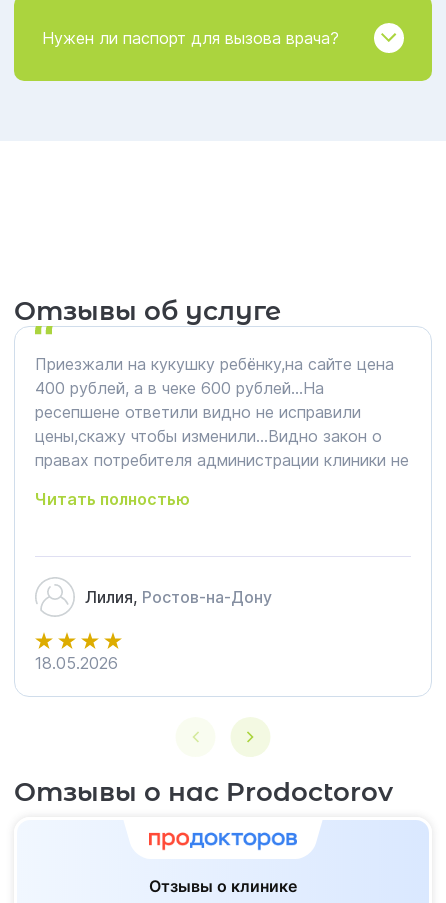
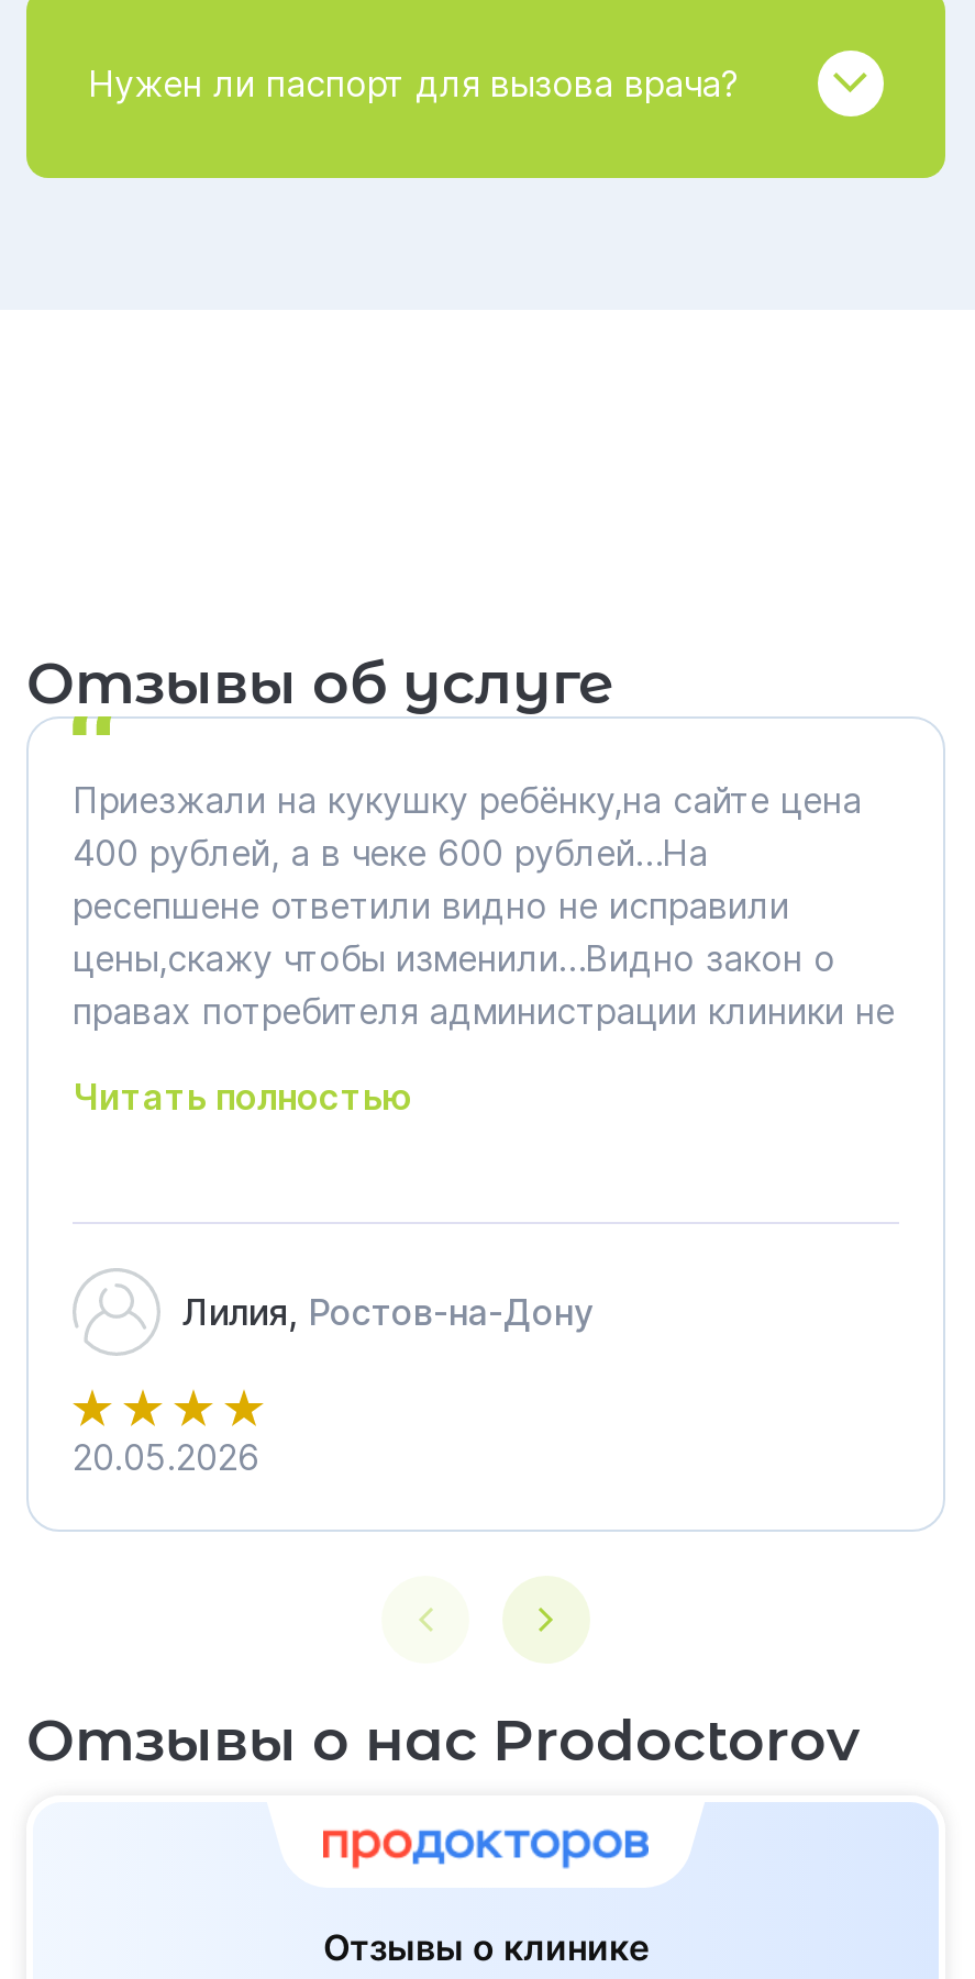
[35,653,118,673] 18.05.2026 -> [73,1435,259,1479] 20.05.2026

